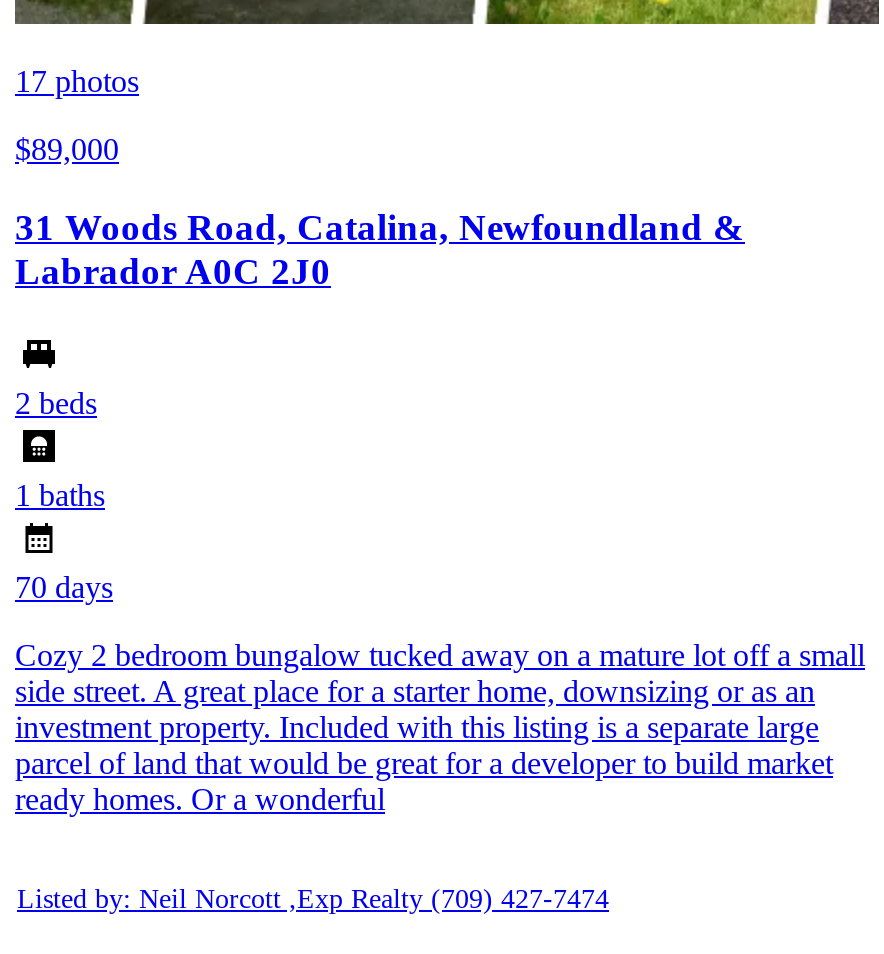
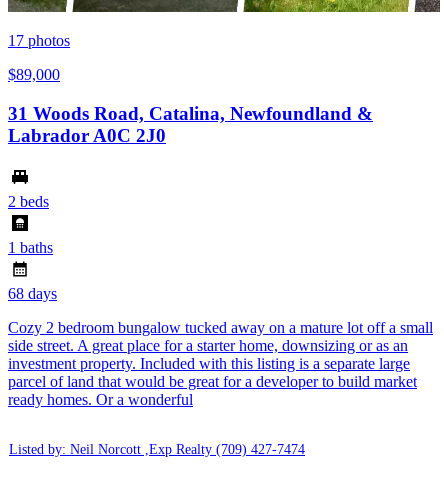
[15,571,113,605] 70 days -> [8,285,57,302] 68 days

